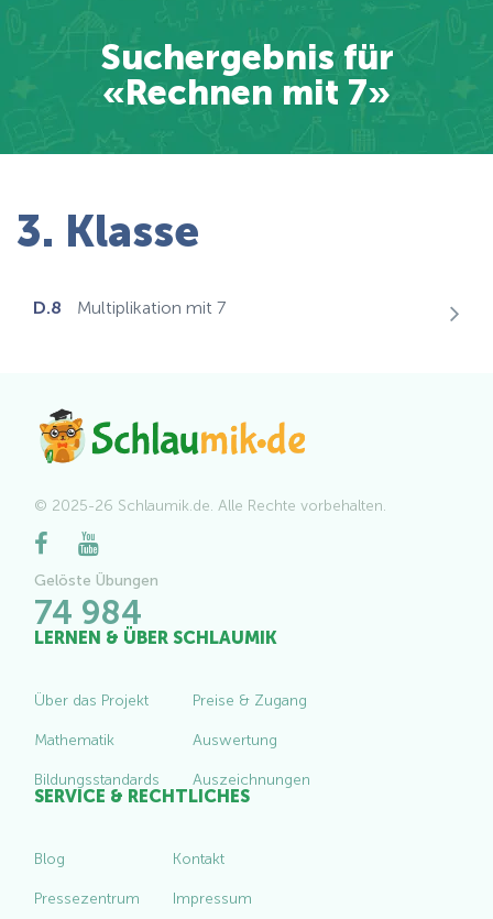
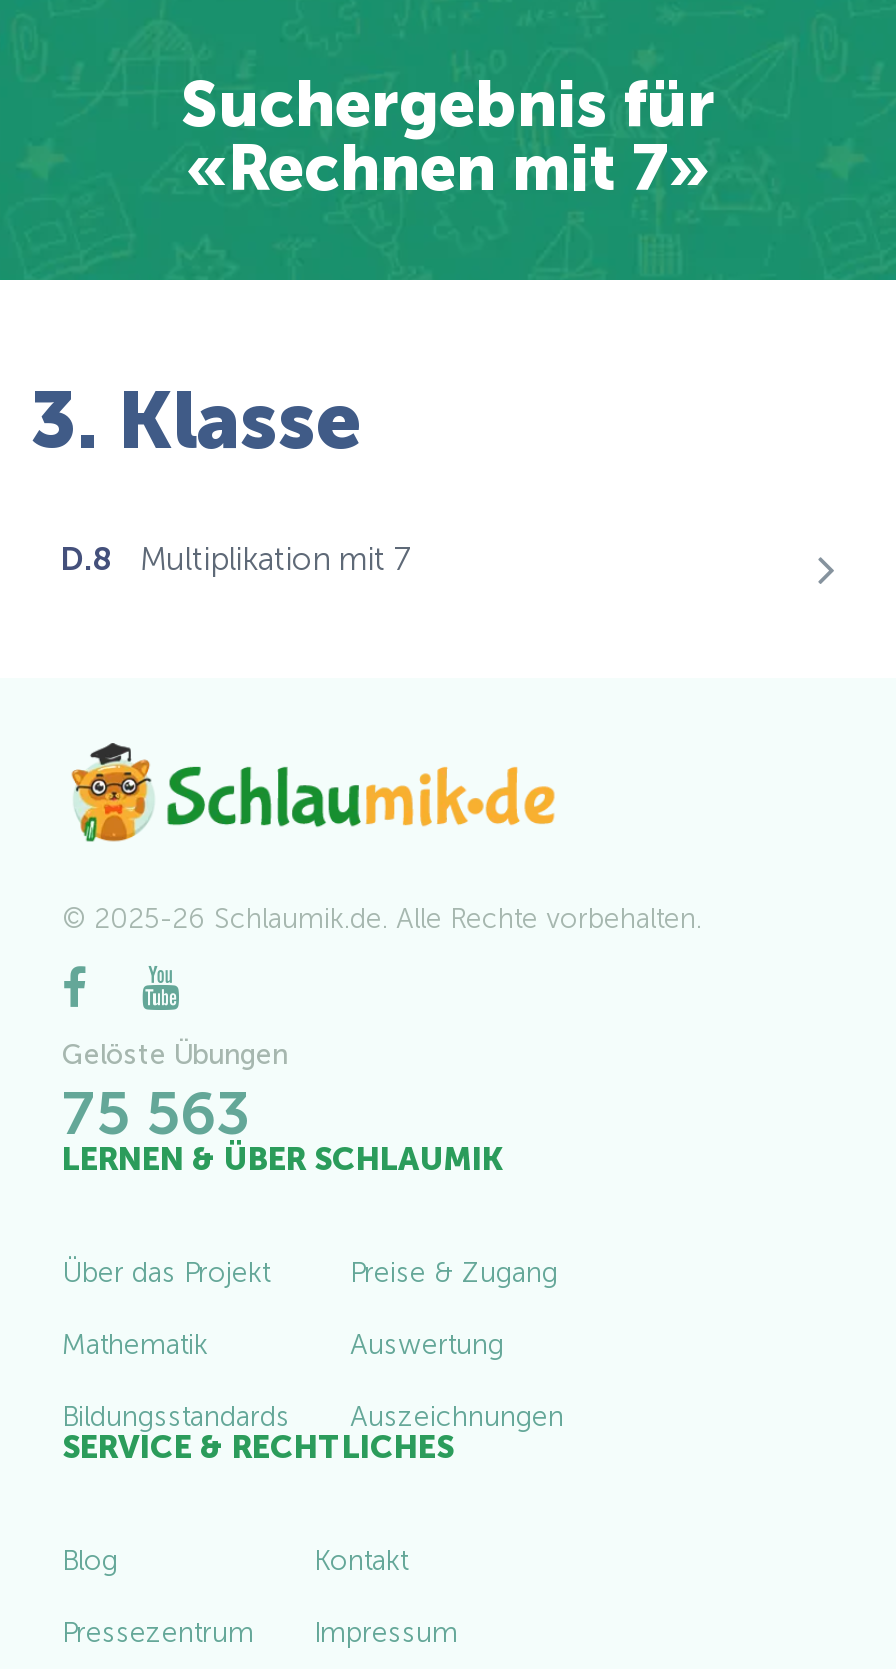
[34,593,142,633] 74 984 -> [62,1078,250,1150] 75 563

